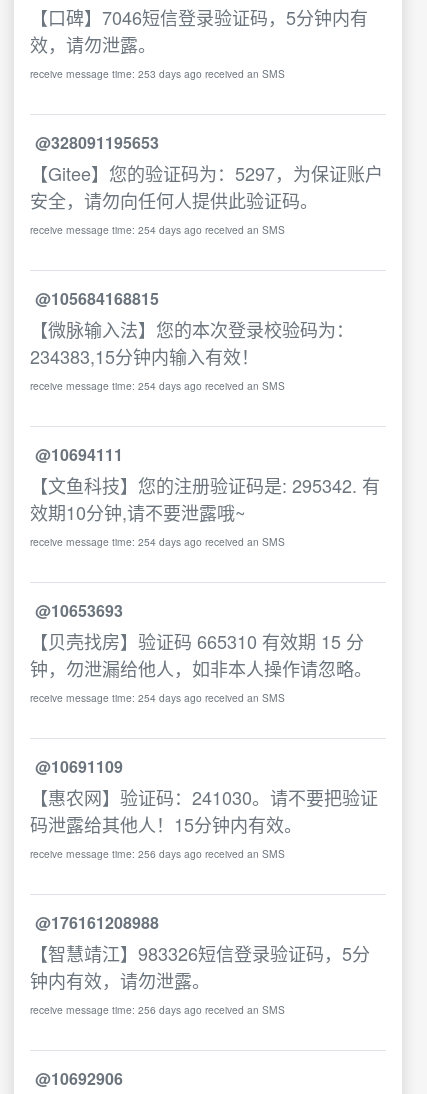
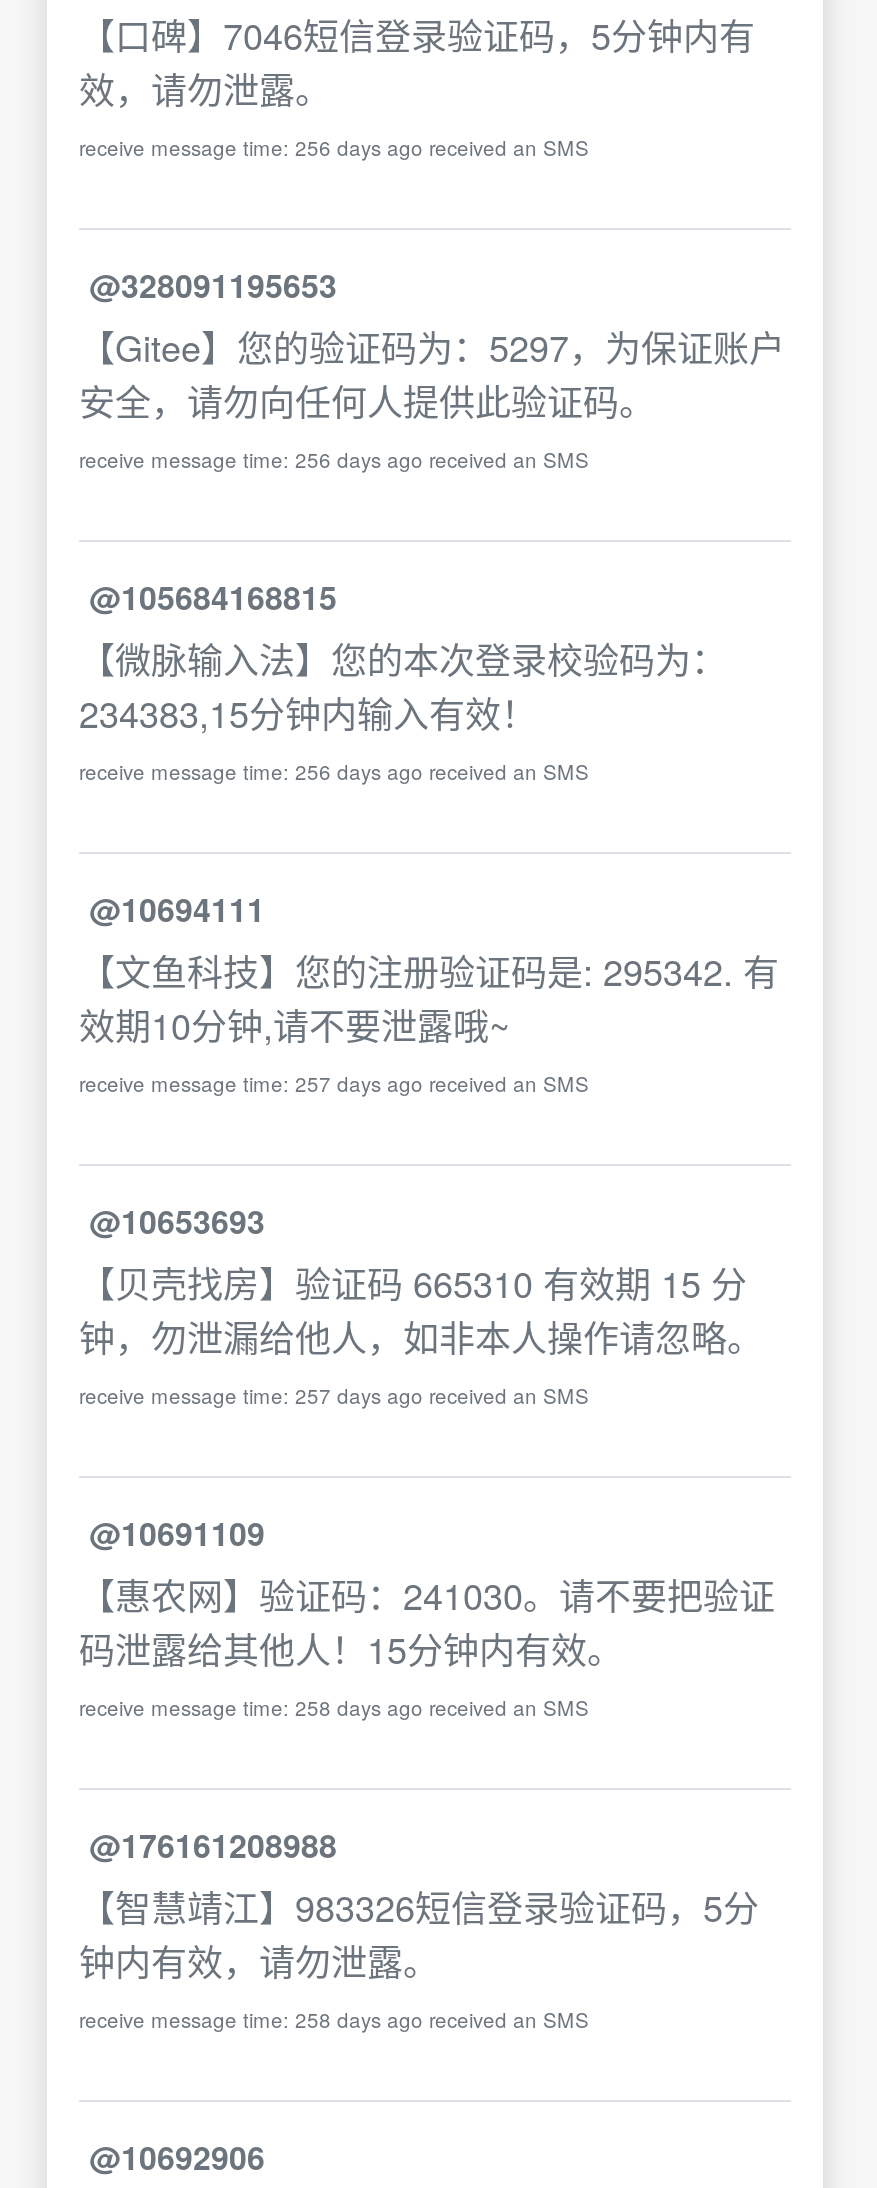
[30,66,285,81] receive message time: 253 days ago received an SMS -> [79,132,589,162] receive message time: 256 days ago received an SMS
[30,222,285,237] receive message time: 254 days ago received an SMS -> [79,444,589,474] receive message time: 256 days ago received an SMS
[30,378,285,393] receive message time: 254 days ago received an SMS -> [79,756,589,786] receive message time: 256 days ago received an SMS
[30,534,285,549] receive message time: 254 days ago received an SMS -> [79,1068,589,1098] receive message time: 257 days ago received an SMS
[30,690,285,705] receive message time: 254 days ago received an SMS -> [79,1380,589,1410] receive message time: 257 days ago received an SMS
[30,846,285,861] receive message time: 256 days ago received an SMS -> [79,1692,589,1722] receive message time: 258 days ago received an SMS
[30,1002,285,1017] receive message time: 256 days ago received an SMS -> [79,2004,589,2034] receive message time: 258 days ago received an SMS

